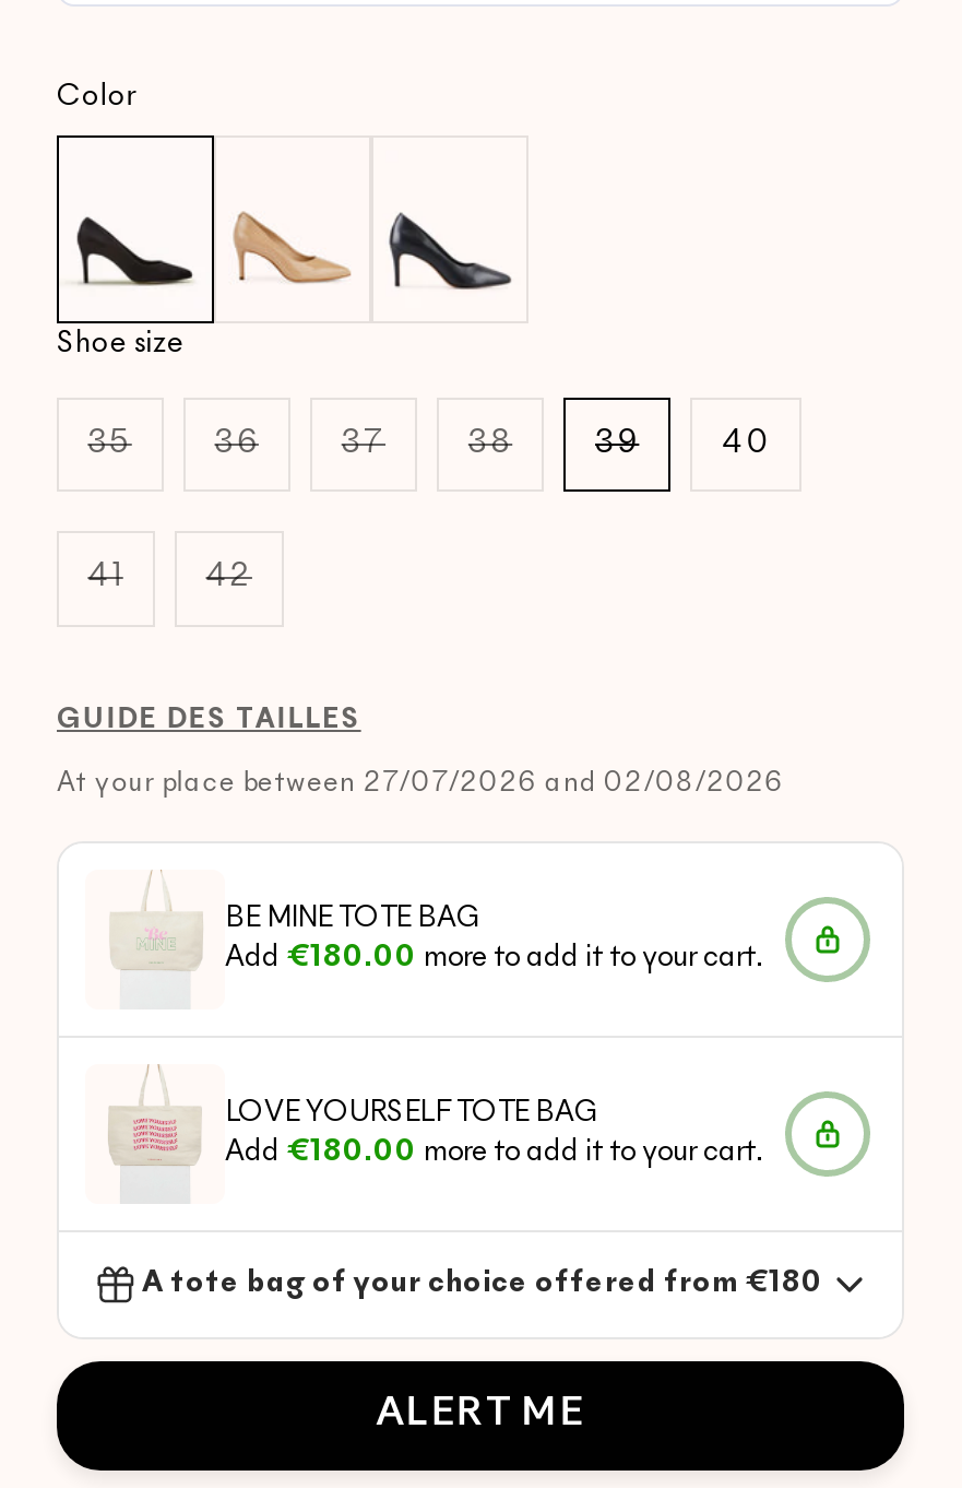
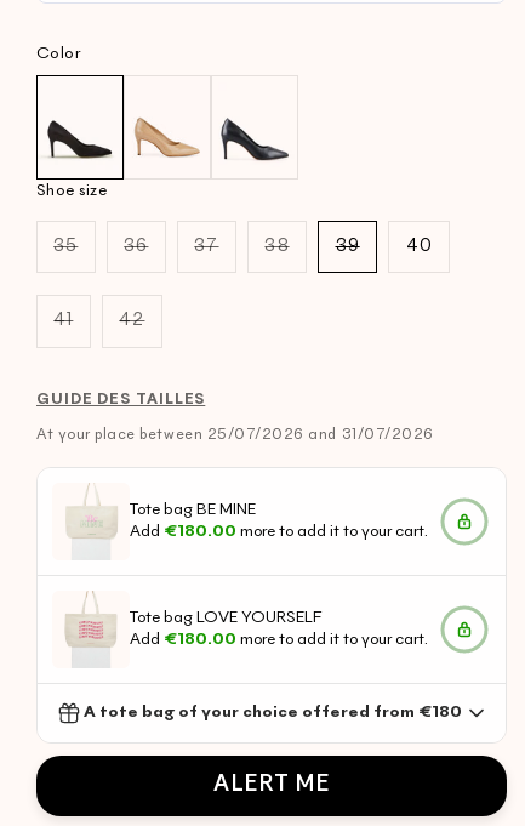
[57,768,784,799] At your place between 27/07/2026 and 02/08/2026 -> [36,427,434,444] At your place between 25/07/2026 and 31/07/2026
[225,905,480,936] BE MINE TOTE BAG -> [130,502,256,519] Tote bag BE MINE
[225,1100,598,1130] LOVE YOURSELF TOTE BAG -> [130,610,321,627] Tote bag LOVE YOURSELF

